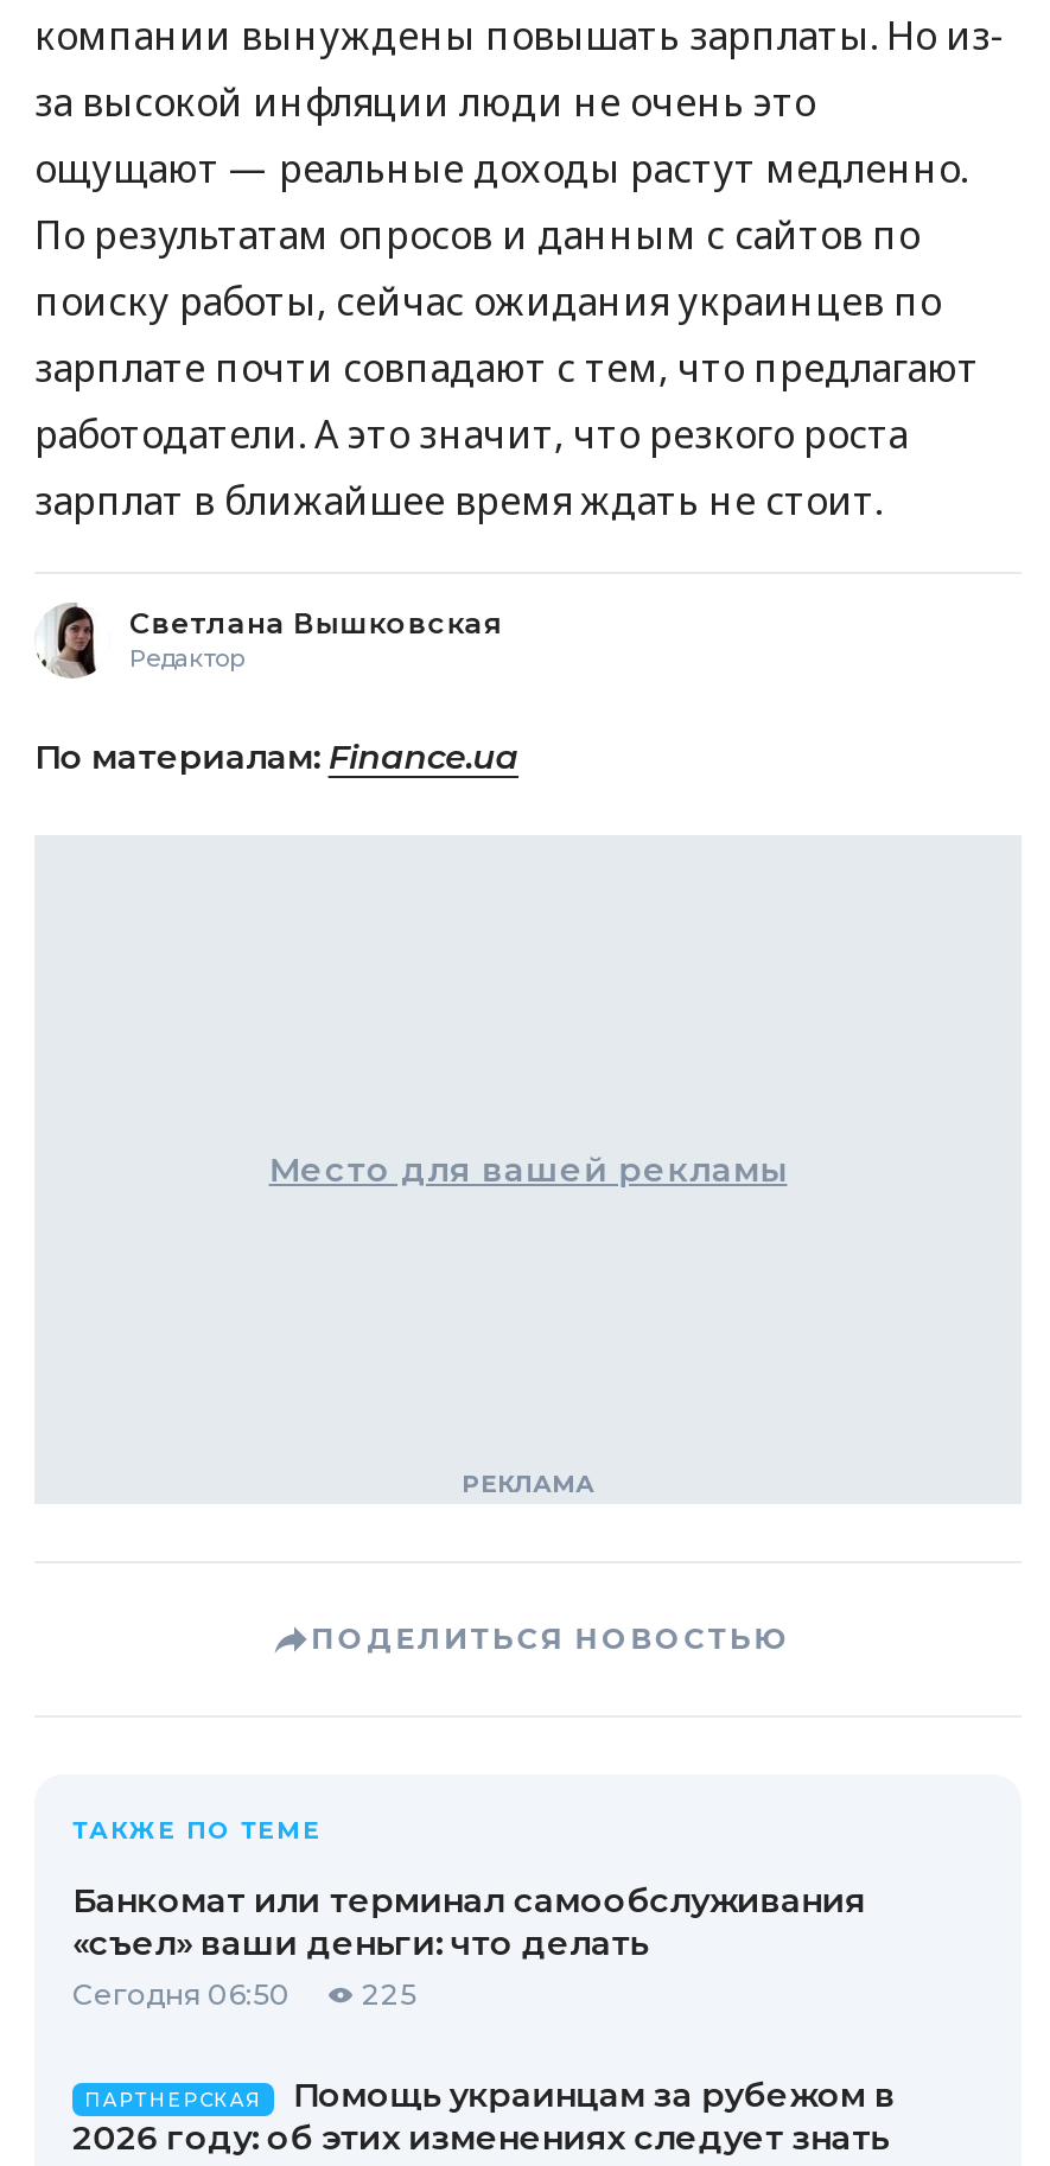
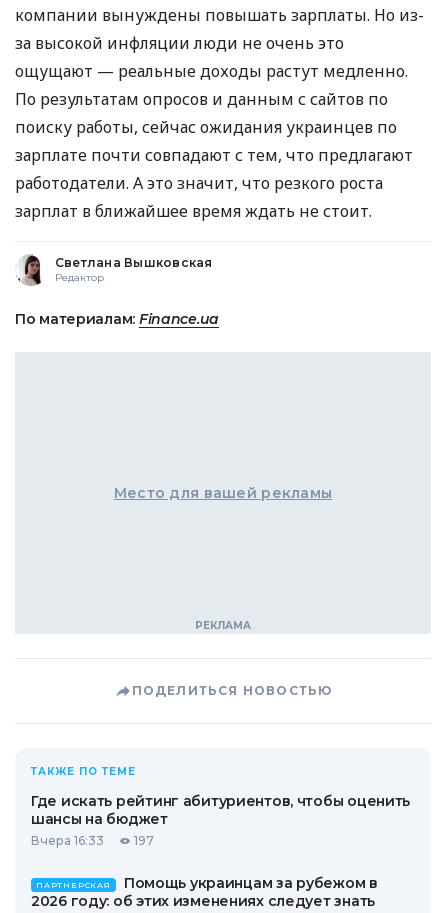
[72,1879,866,2012] Банкомат или терминал самообслуживания | «съел» ваши деньги: что делать | Сегодня 06:50 | 225 -> [31,792,410,848] Где искать рейтинг абитуриентов, чтобы оценить | шансы на бюджет | Вчера 16:33 | 197

